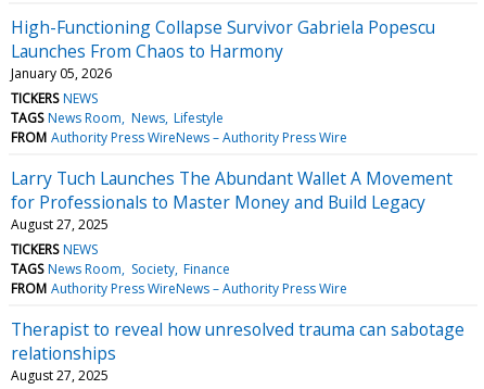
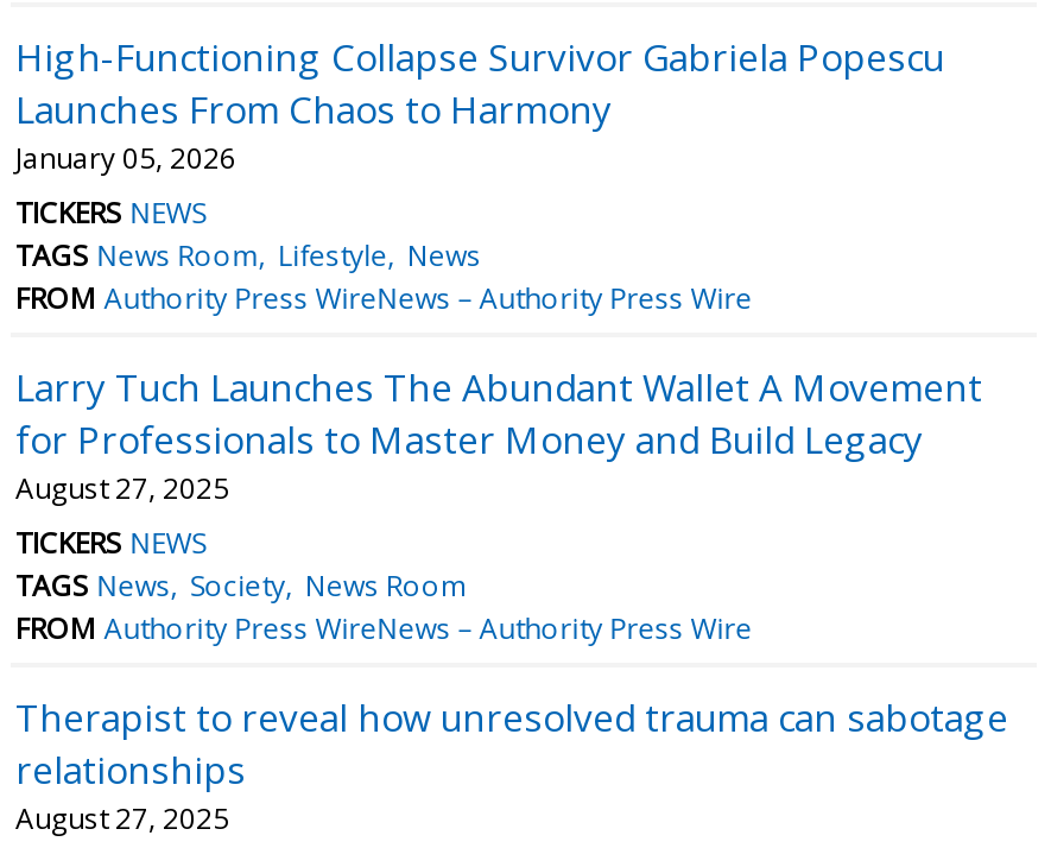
[11,109,223,127] TAGS News Room News Lifestyle -> [15,235,481,275] TAGS News Room Lifestyle News
[11,260,230,278] TAGS News Room Society Finance -> [15,565,466,605] TAGS News Society News Room

